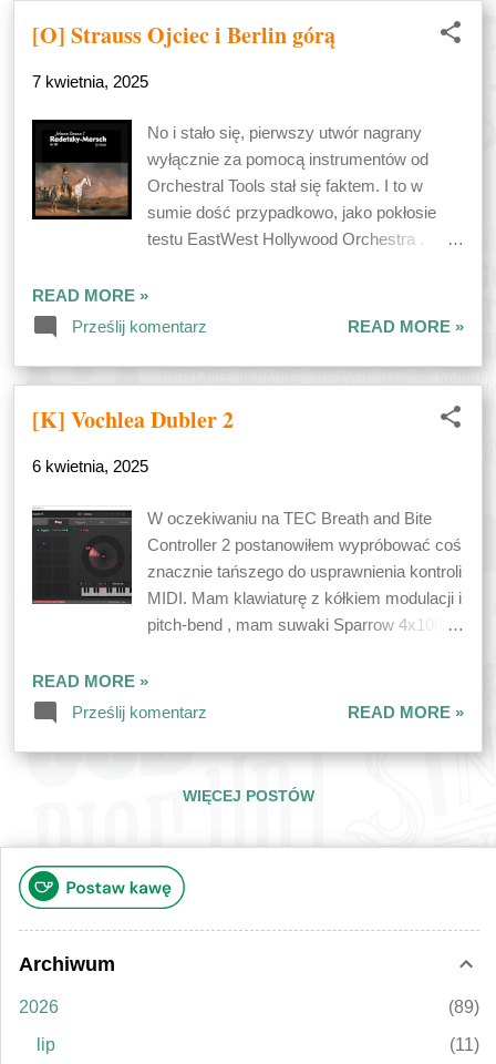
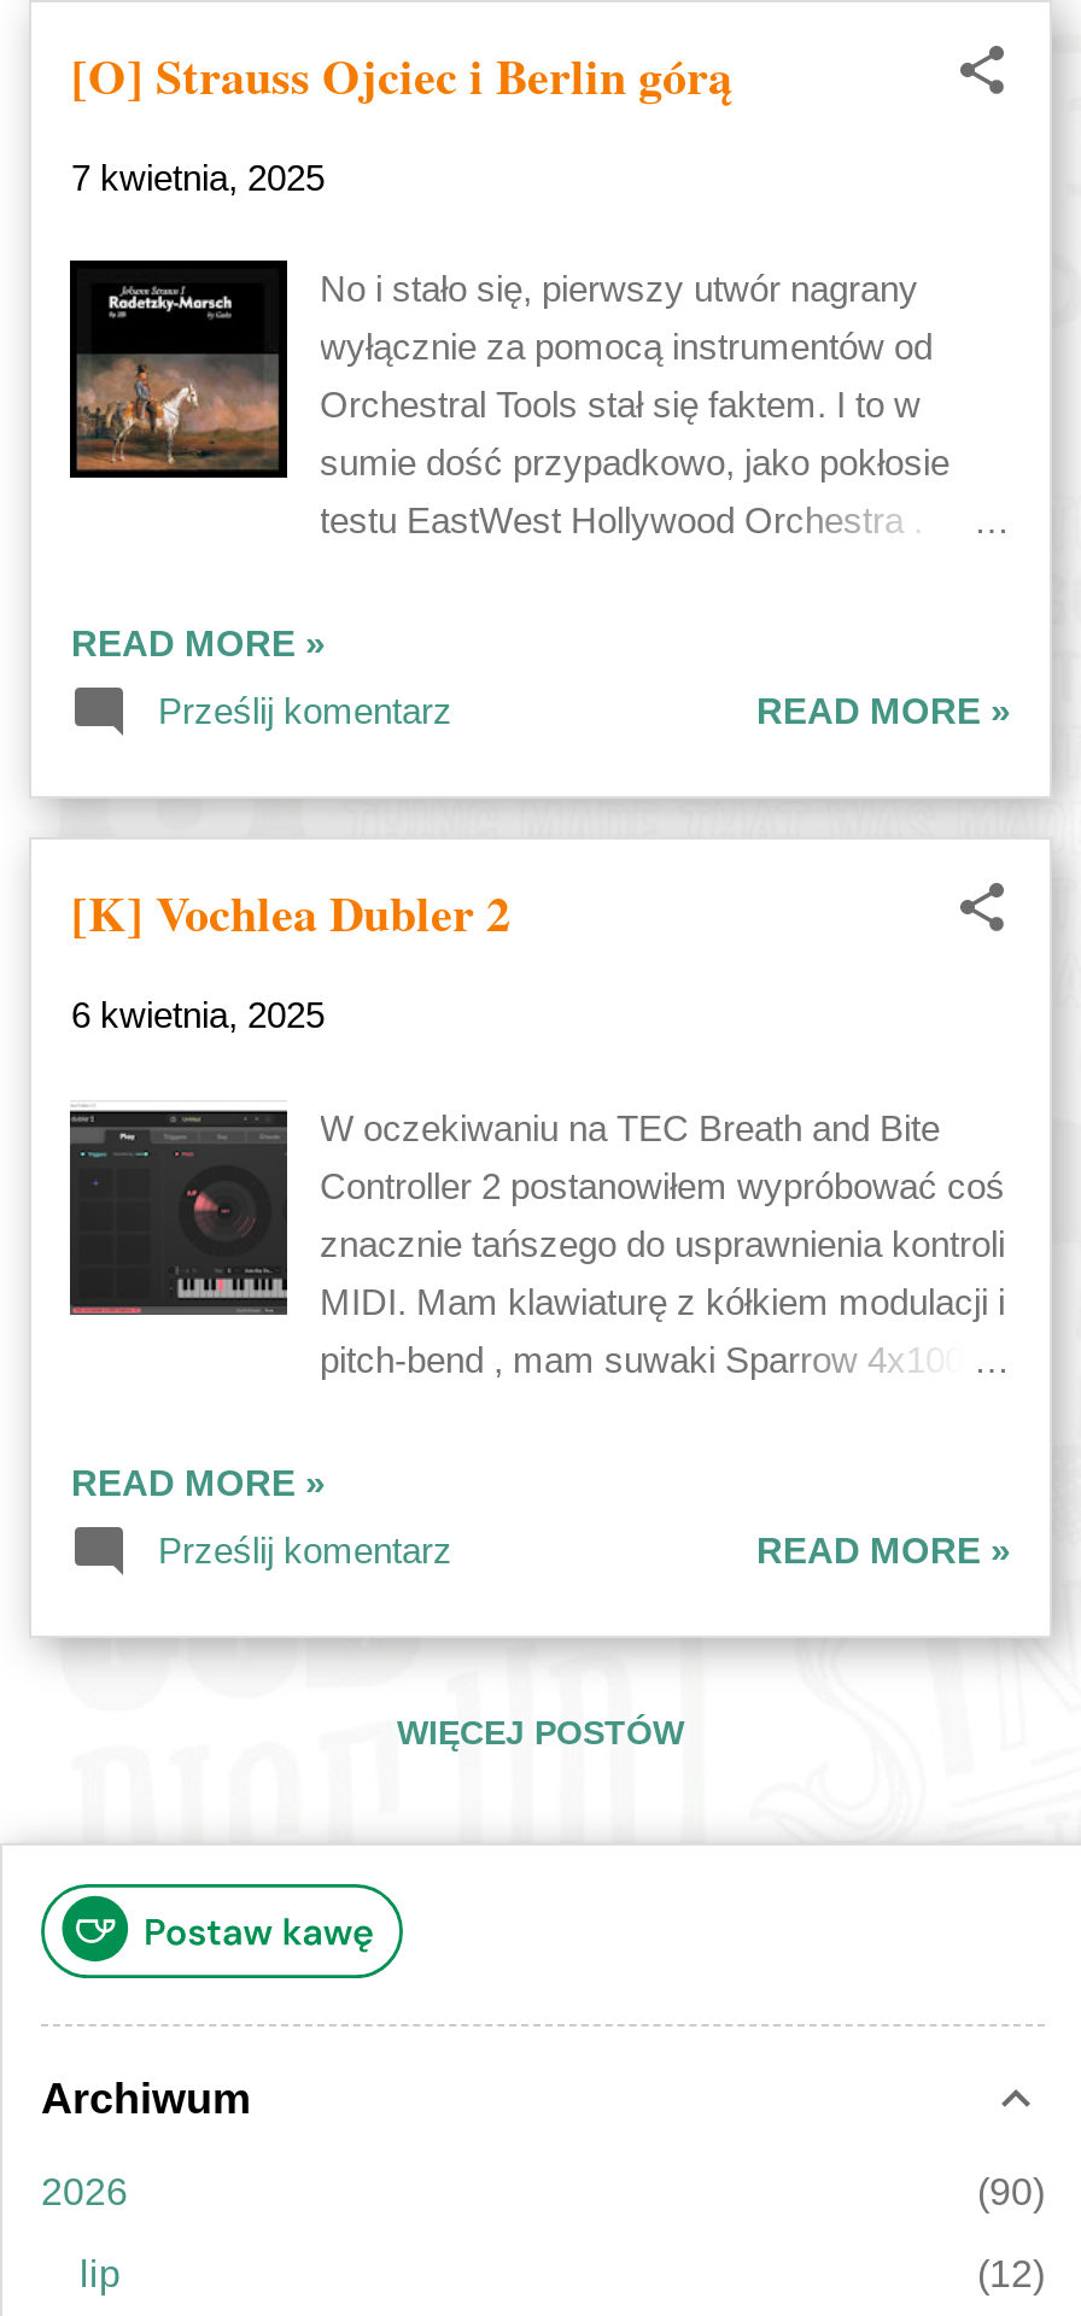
[454,998,474,1016] 89 -> [989,2171,1033,2213] 90
[455,1035,474,1054] 11 -> [989,2254,1033,2295] 12

